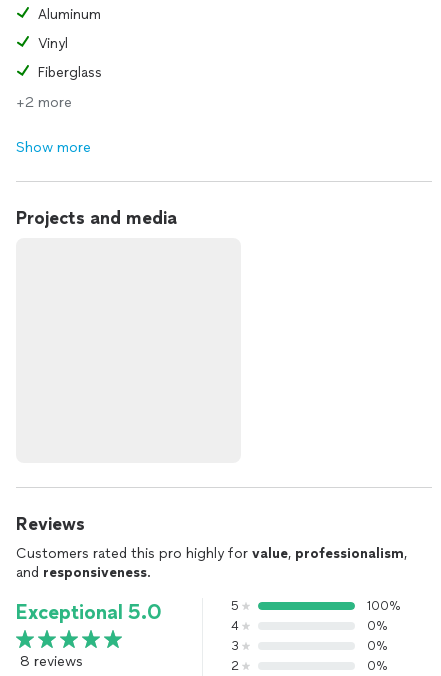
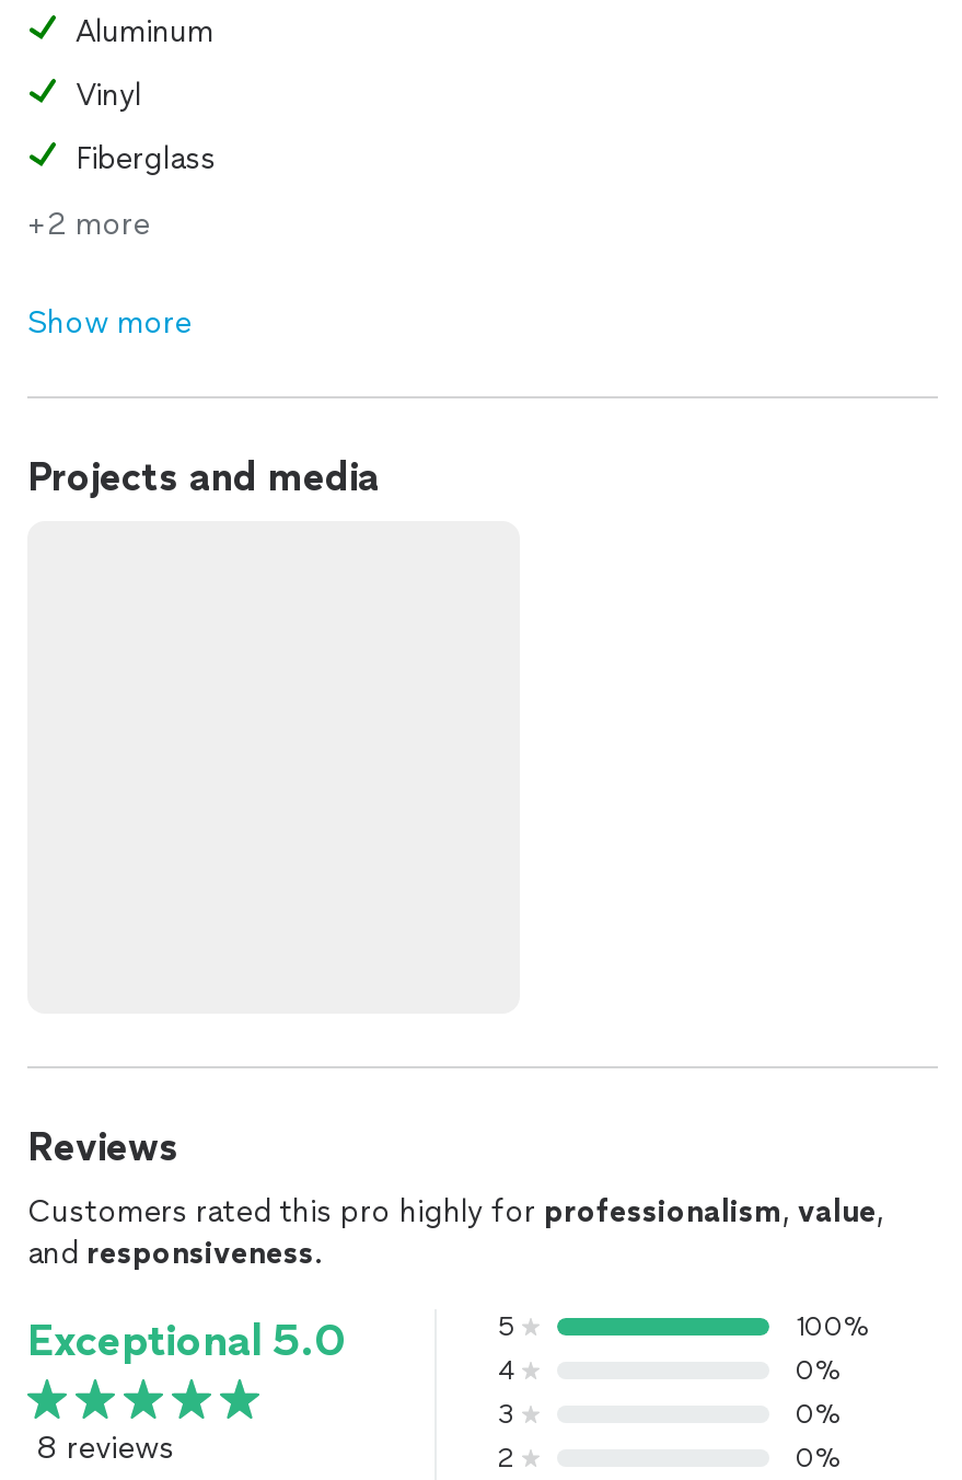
[16,545,407,562] Customers rated this pro highly for value, professionalism, -> [27,1193,883,1230] Customers rated this pro highly for professionalism, value,

